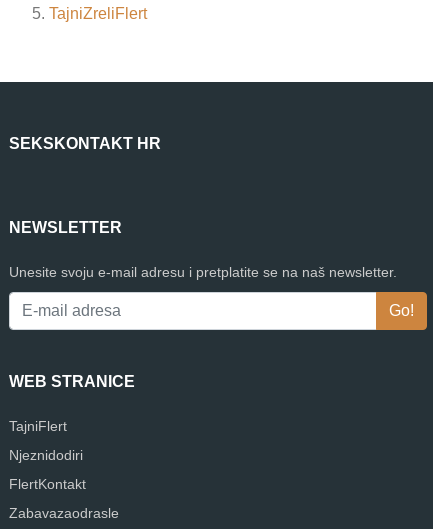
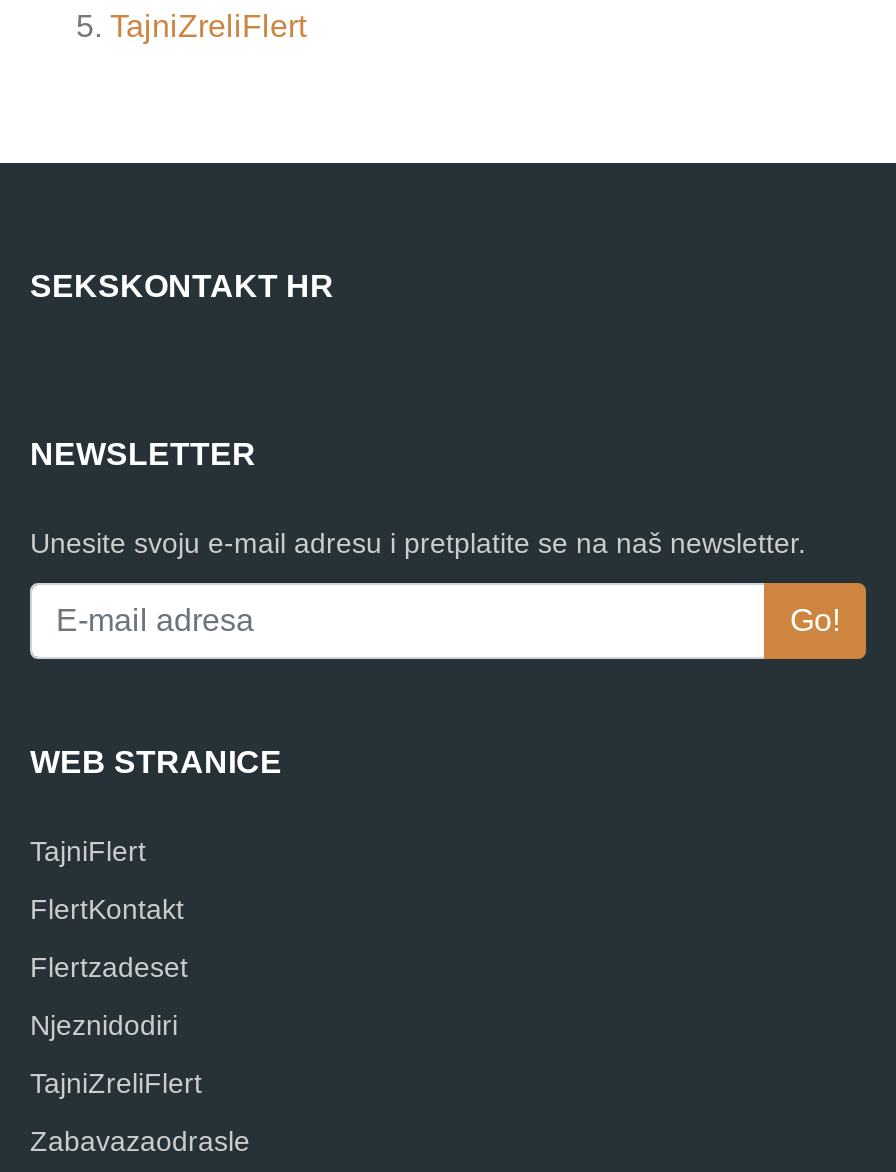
none -> [30,952,188,984] Flertzadeset
none -> [30,1068,202,1100] TajniZreliFlert
moved [9,476,86,492] -> [30,894,184,926]: FlertKontakt

